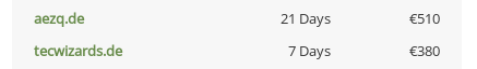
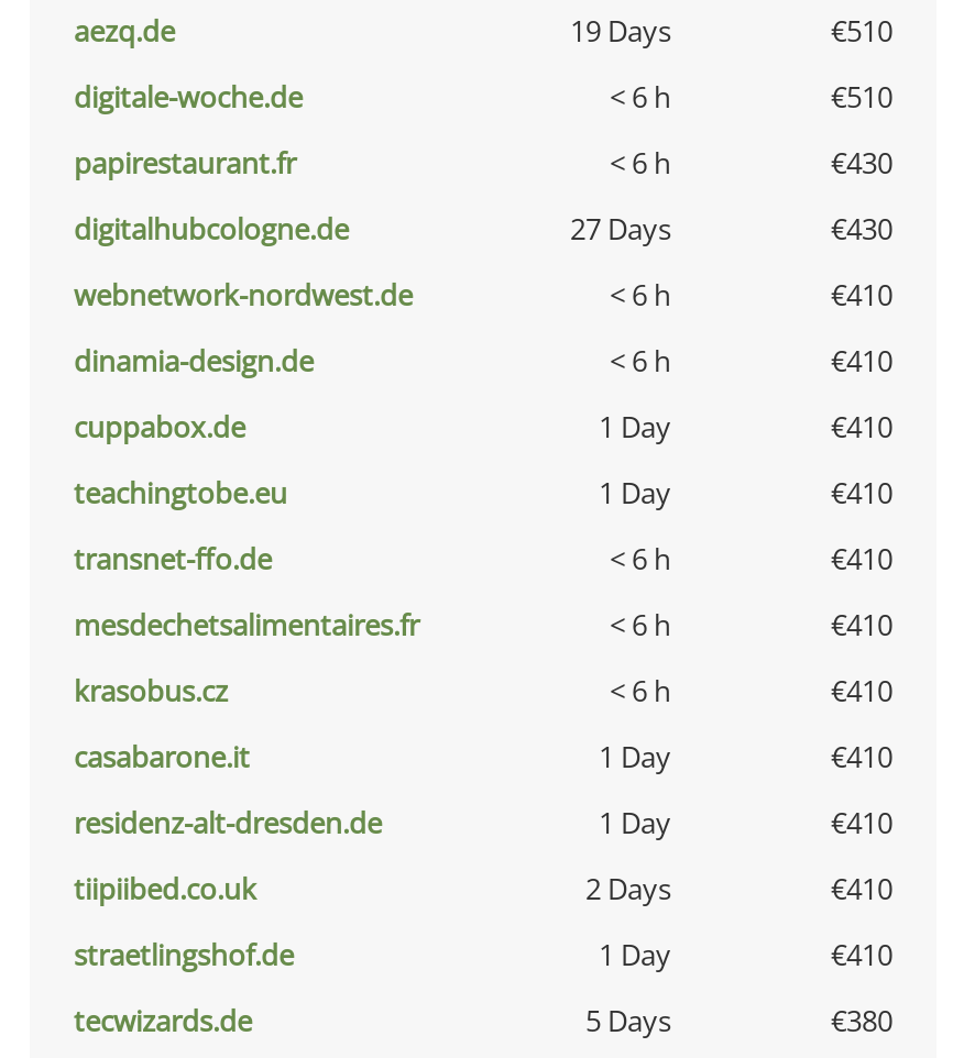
[280,8,330,27] 21 Days -> [570,10,671,49] 19 Days
none -> [74,76,892,973] digitale-woche.de | < 6 h | €510 | papirestaurant.fr | < 6 h | €430 | digitalhubcologne.de | 27 Days | €430 | webnetwork-nordwest.de | < 6 h | €410 | dinamia-design.de | < 6 h | €410 | cuppabox.de | 1 Day | €410 | teachingtobe.eu | 1 Day | €410 | transnet-ffo.de | < 6 h | €410 | mesdechetsalimentaires.fr | < 6 h | €410 | krasobus.cz | < 6 h | €410 | casabarone.it | 1 Day | €410 | residenz-alt-dresden.de | 1 Day | €410 | tiipiibed.co.uk | 2 Days | €410 | straetlingshof.de | 1 Day | €410
[288,40,330,60] 7 Days -> [585,1000,671,1039] 5 Days

